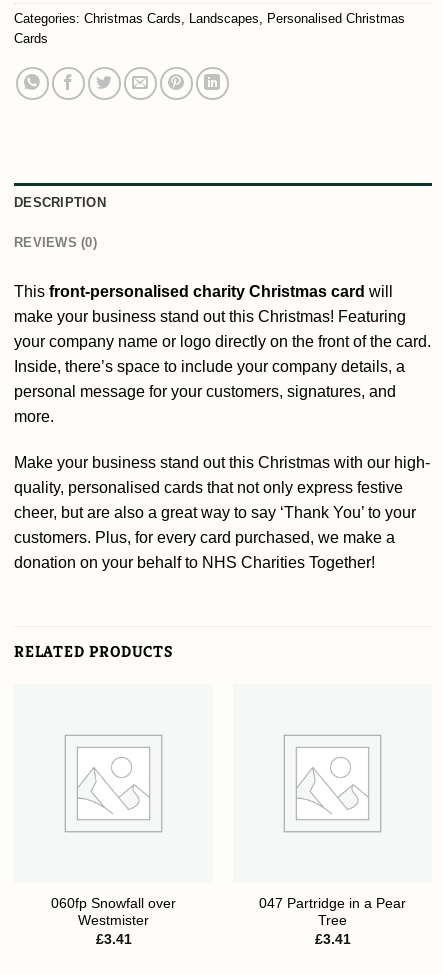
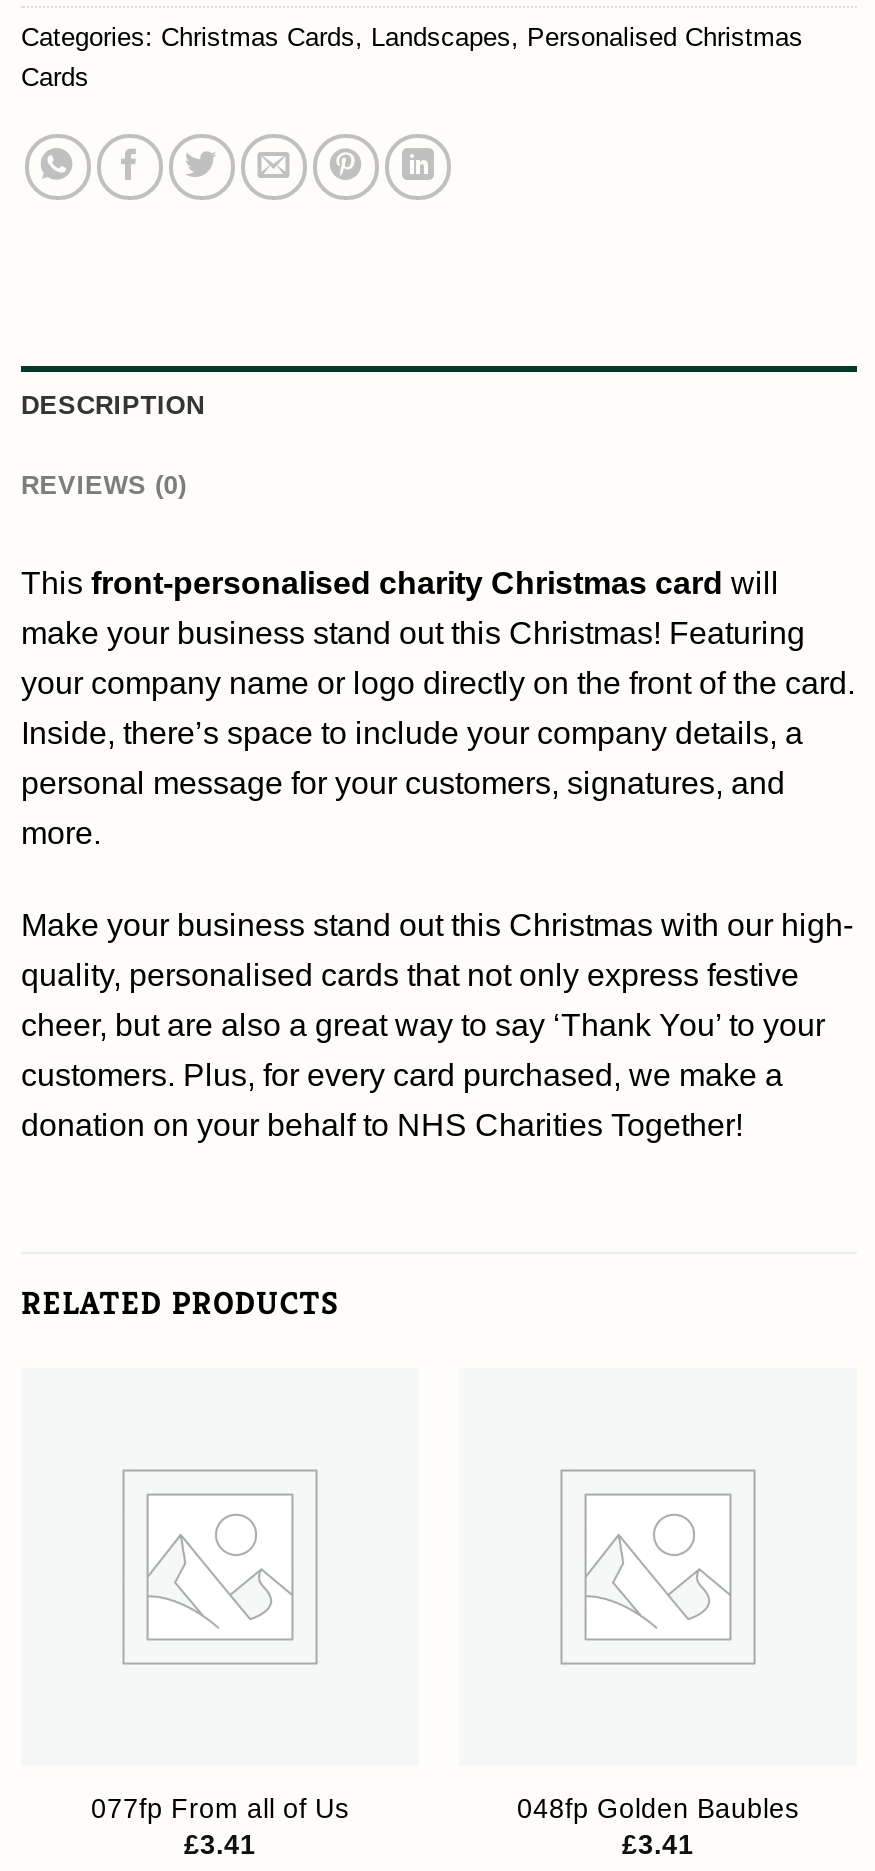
[51,896,176,928] 060fp Snowfall over | Westmister -> [91,1794,349,1824] 077fp From all of Us
[259,896,406,928] 047 Partridge in a Pear | Tree -> [517,1794,799,1824] 048fp Golden Baubles

